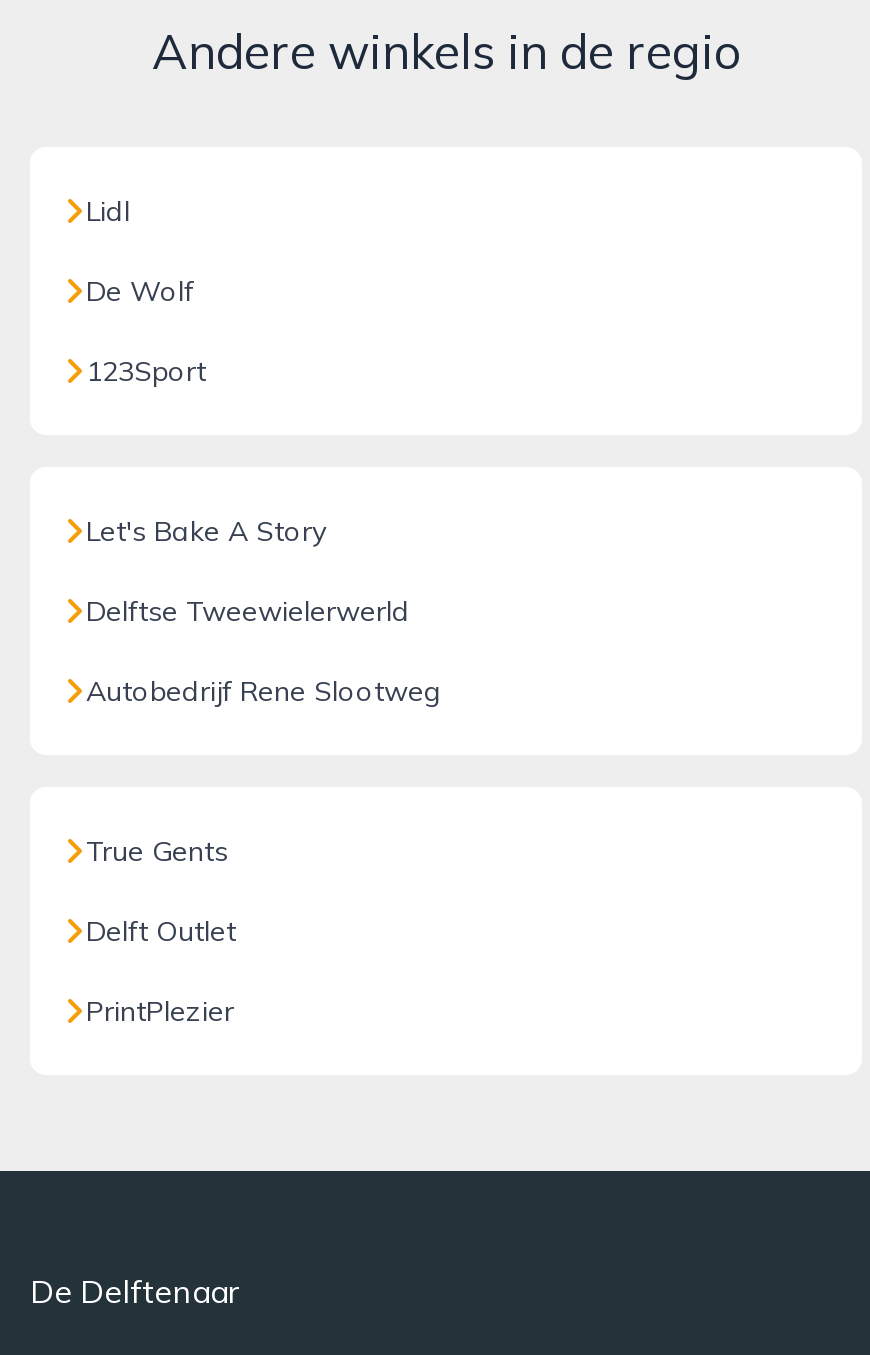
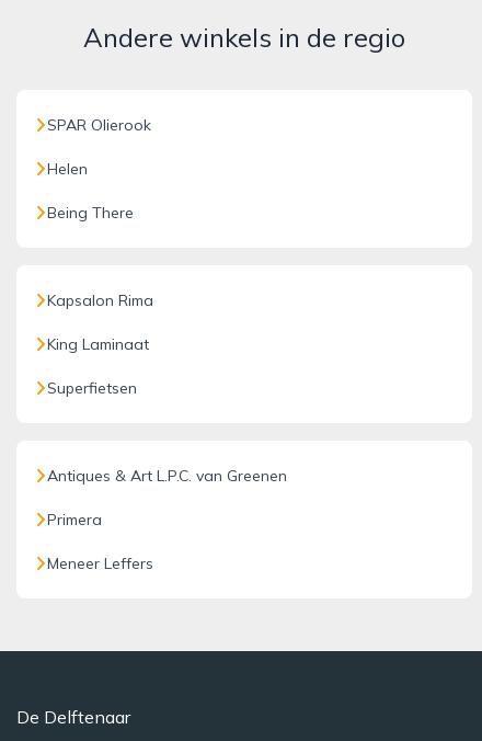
[86,193,130,229] Lidl -> [47,115,151,135] SPAR Olierook
[86,273,194,309] De Wolf -> [47,159,88,179] Helen
[86,353,206,389] 123Sport -> [47,203,134,223] Being There
[86,513,326,549] Let's Bake A Story -> [47,290,153,310] Kapsalon Rima
[86,593,410,629] Delftse Tweewielerwerld -> [47,334,149,354] King Laminaat
[86,673,442,709] Autobedrijf Rene Slootweg -> [47,378,137,398] Superfietsen
[86,833,228,869] True Gents -> [47,466,287,486] Antiques & Art L.P.C. van Greenen
[86,913,236,949] Delft Outlet -> [47,510,102,529] Primera
[86,993,234,1029] PrintPlezier -> [47,554,153,573] Meneer Leffers

